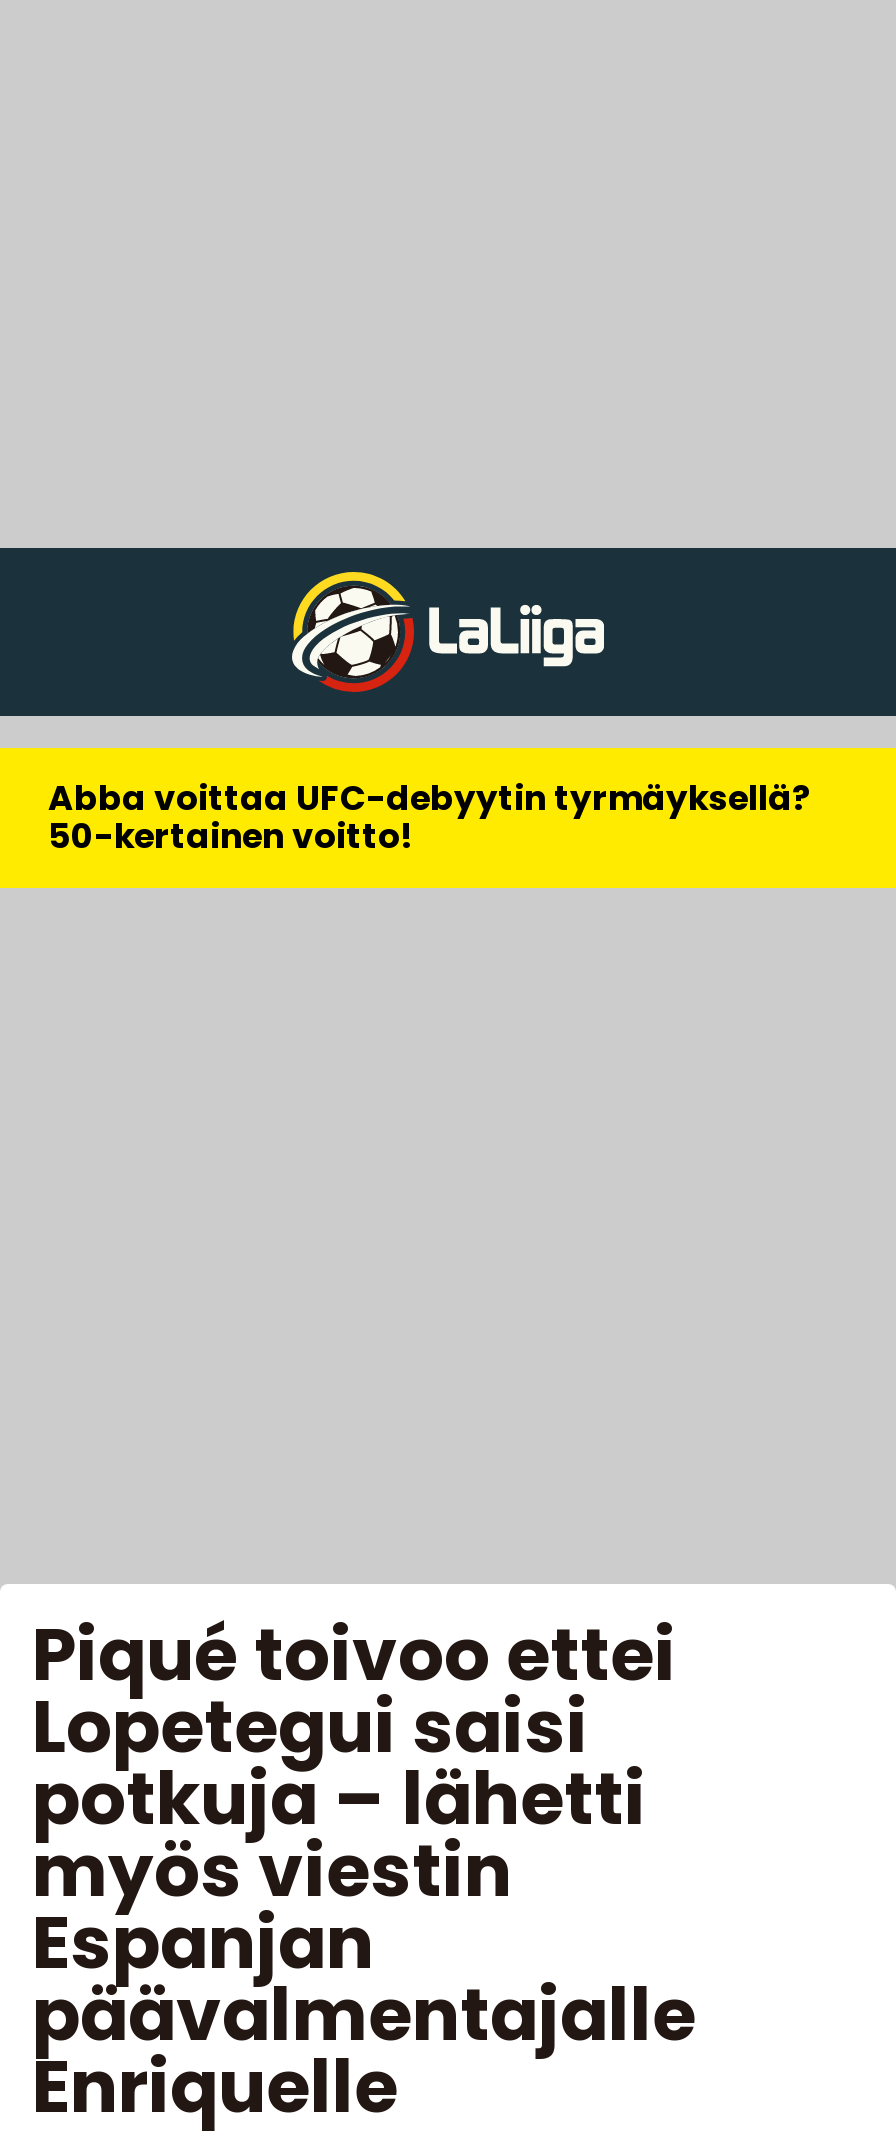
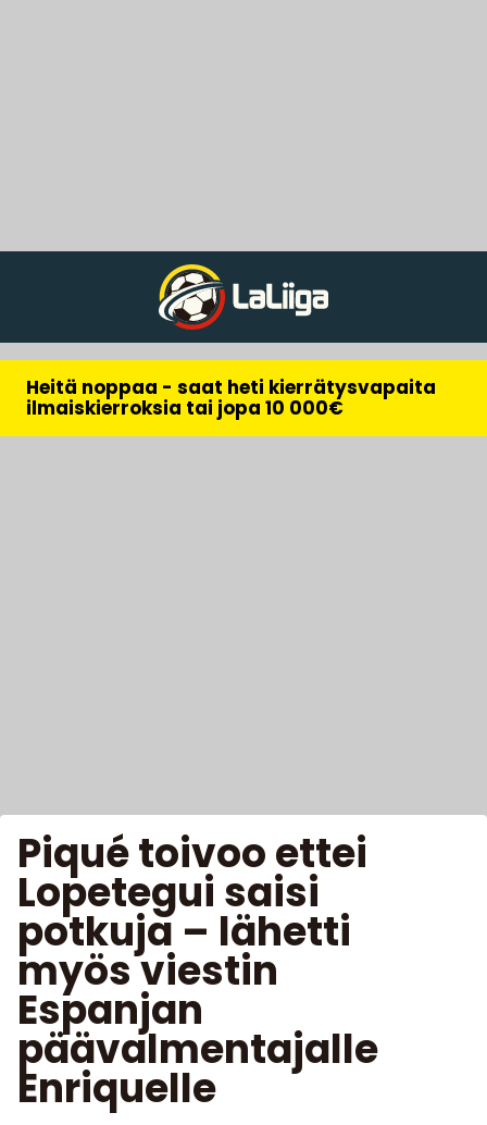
[48,774,812,860] Abba voittaa UFC-debyytin tyrmäyksellä? | 50-kertainen voitto! -> [26,374,436,421] Heitä noppaa - saat heti kierrätysvapaita | ilmaiskierroksia tai jopa 10 000€

